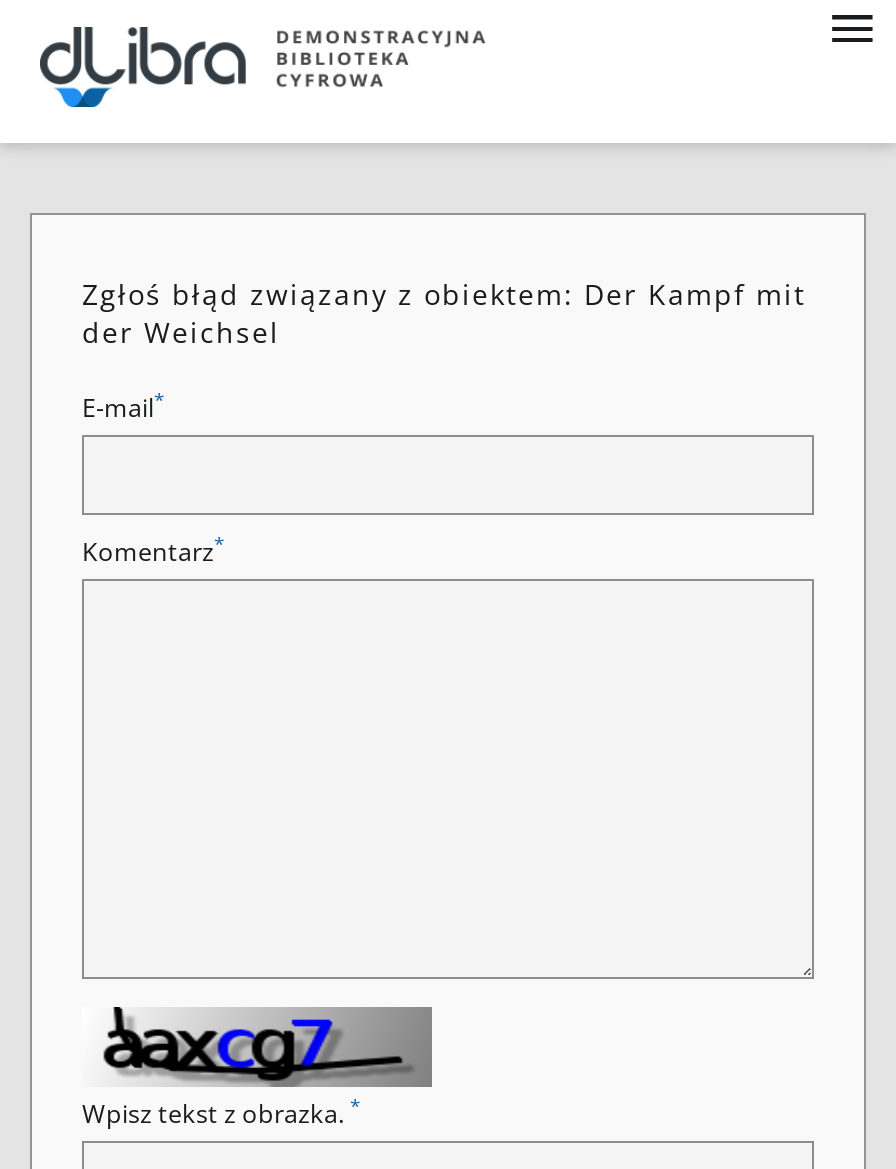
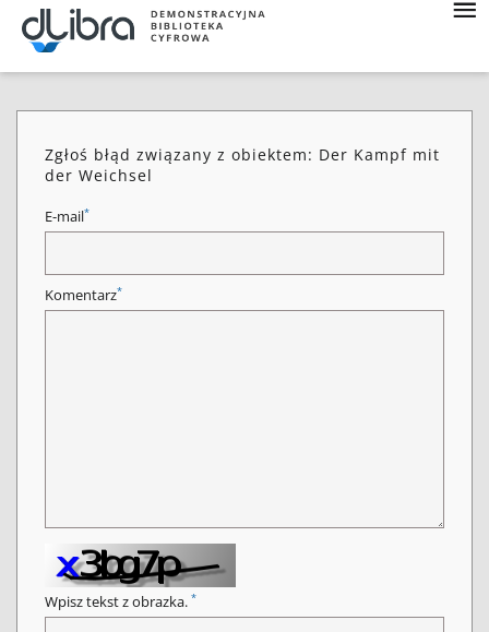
[102,1005,410,1085] [image] -> [56,544,224,585] [image]

